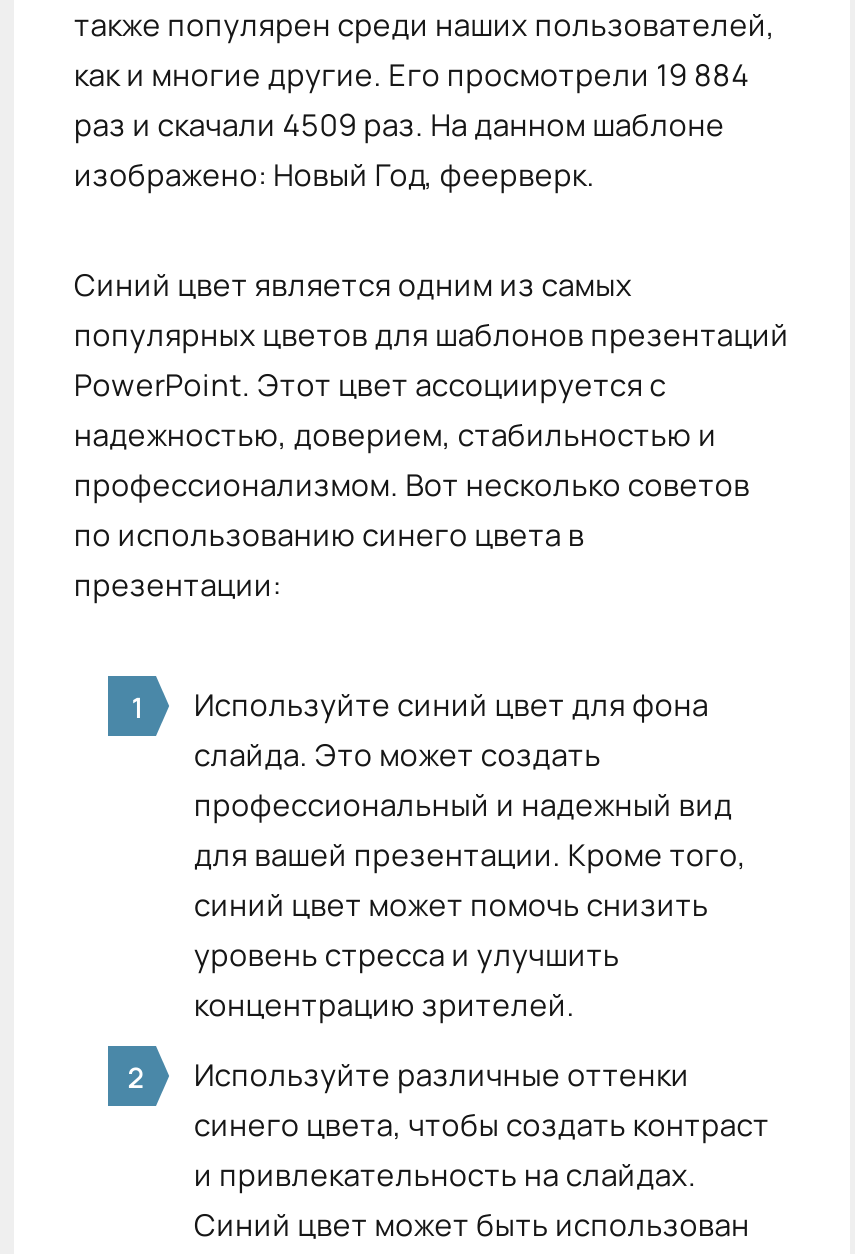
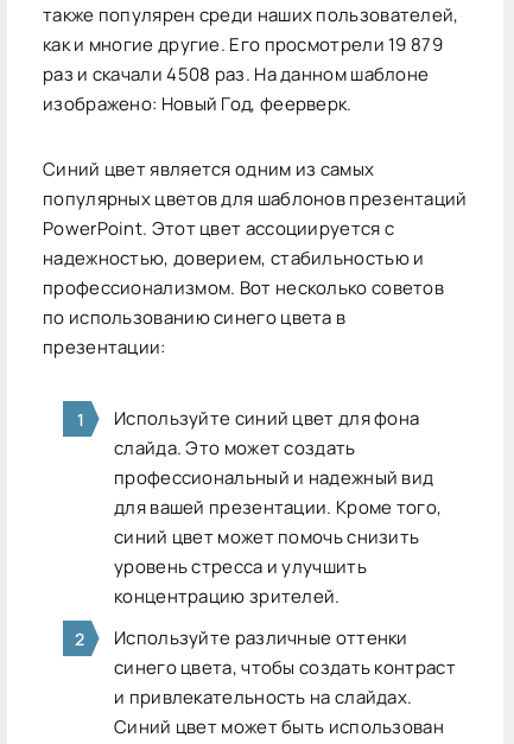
[74,55,750,97] как и многие другие. Его просмотрели 19 884 -> [43,33,443,57] как и многие другие. Его просмотрели 19 879
[74,105,725,147] раз и скачали 4509 раз. На данном шаблоне -> [43,62,429,87] раз и скачали 4508 раз. На данном шаблоне

